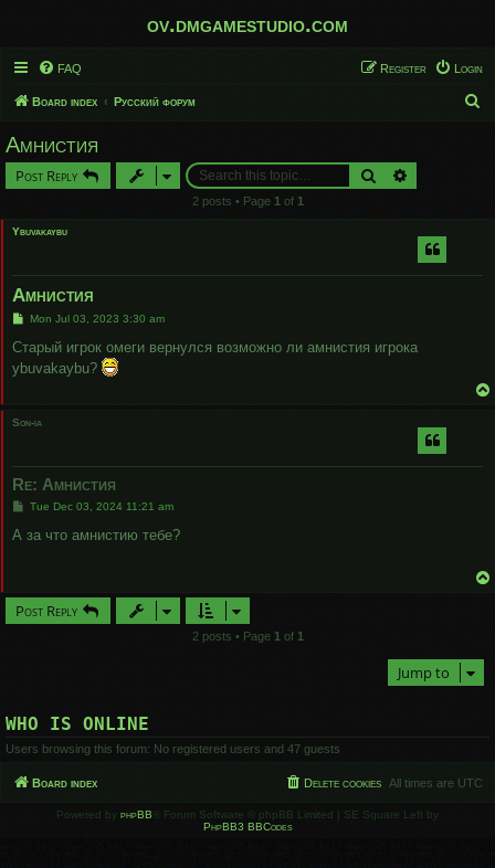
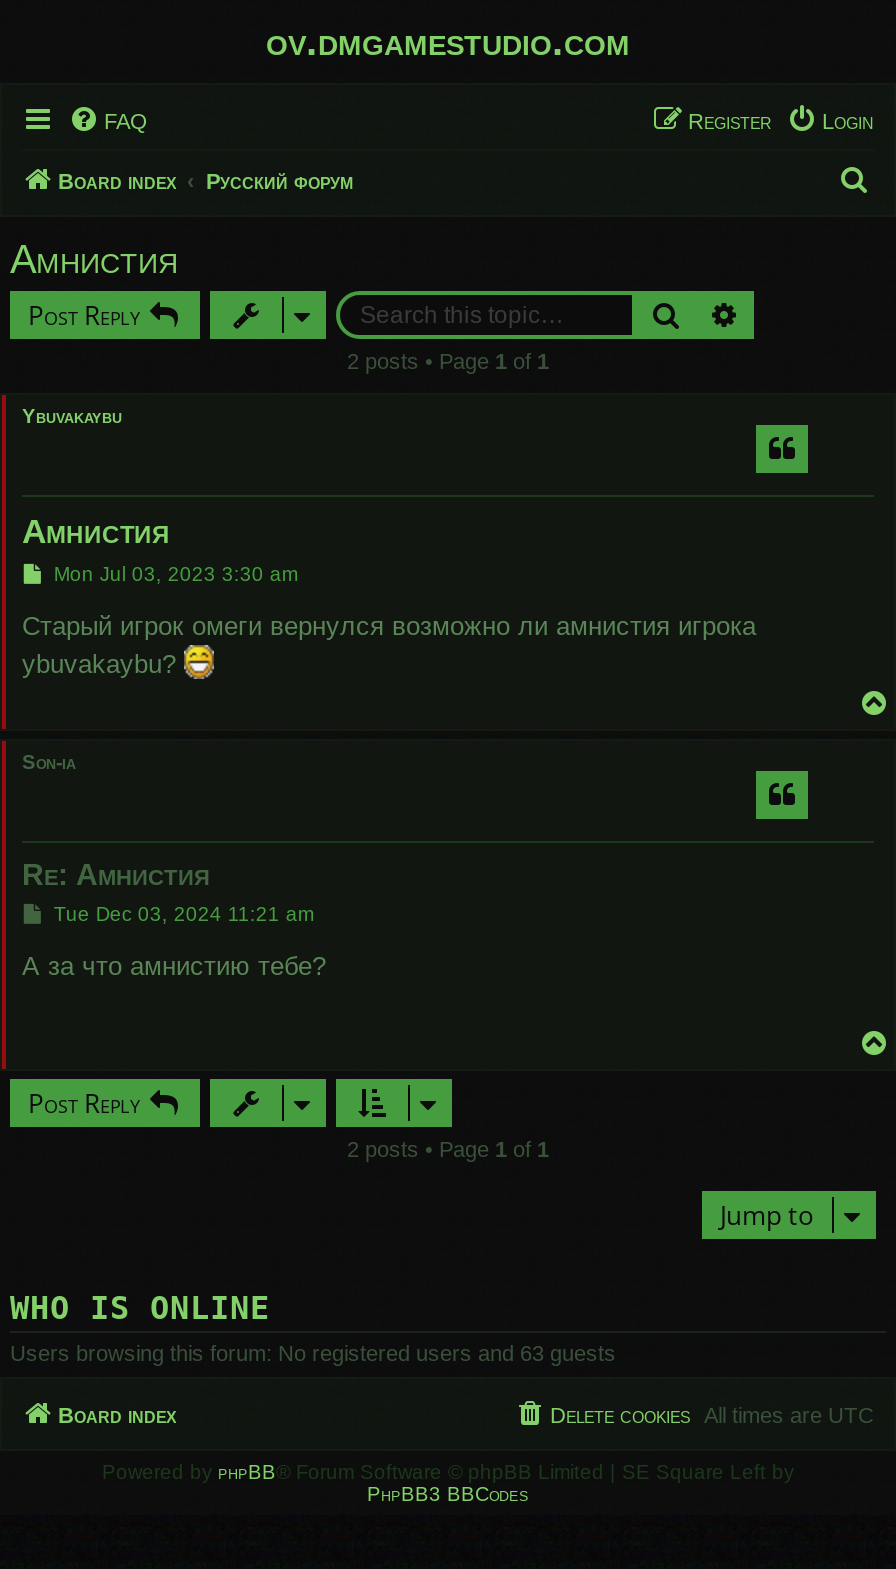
[6,742,340,755] Users browsing this forum: No registered users and 47 guests -> [10,1340,616,1364] Users browsing this forum: No registered users and 63 guests

